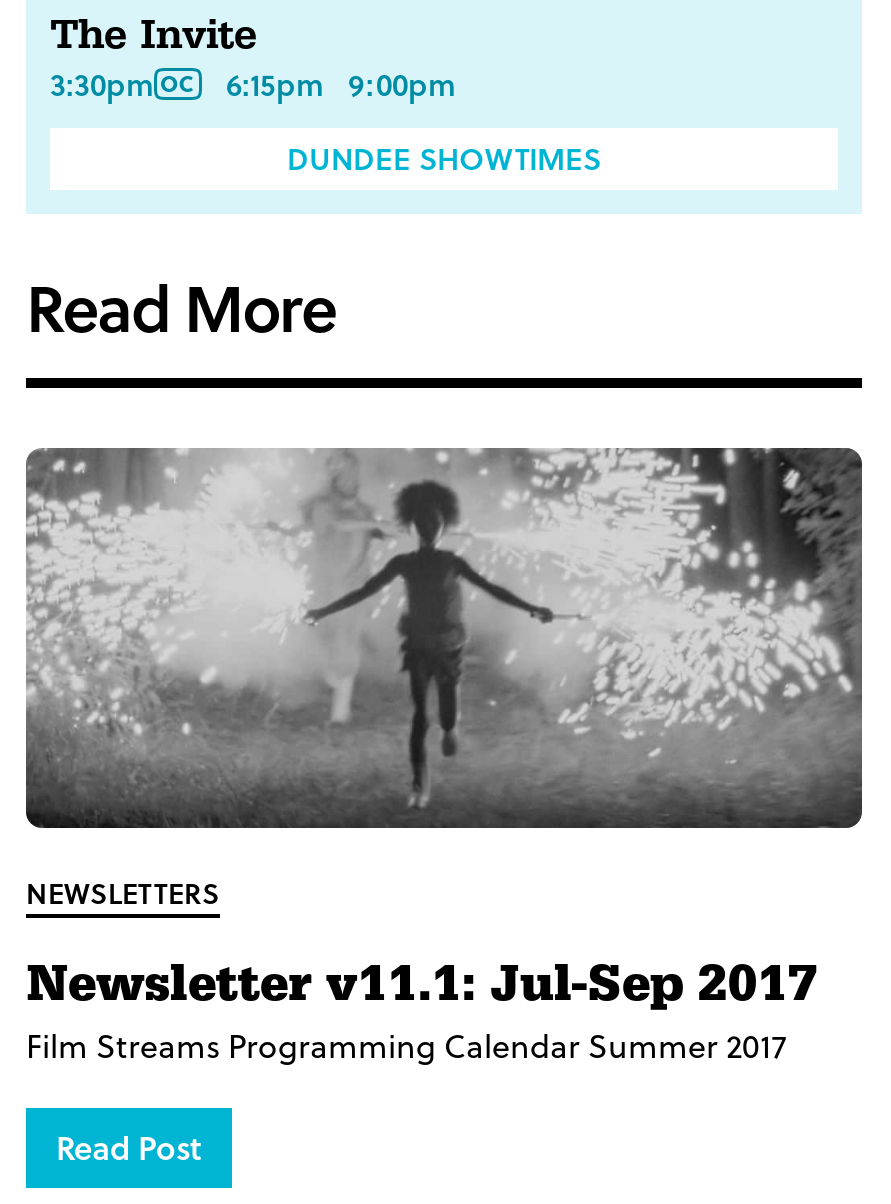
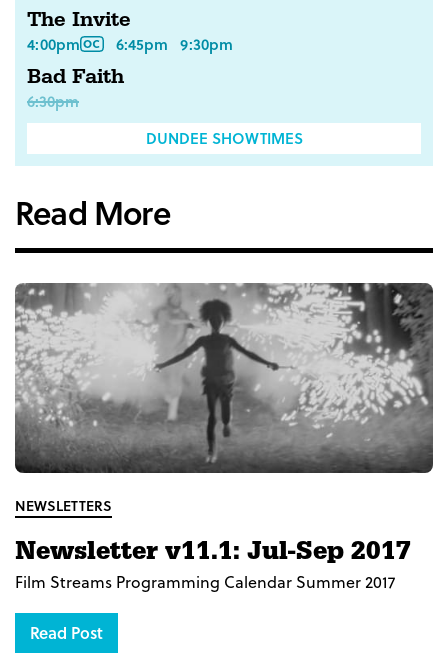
[50,62,456,106] 3:30pm | 6:15pm 9:00pm -> [27,33,233,112] 4:00pm | 6:45pm 9:30pm | Bad Faith | 6:30pm

